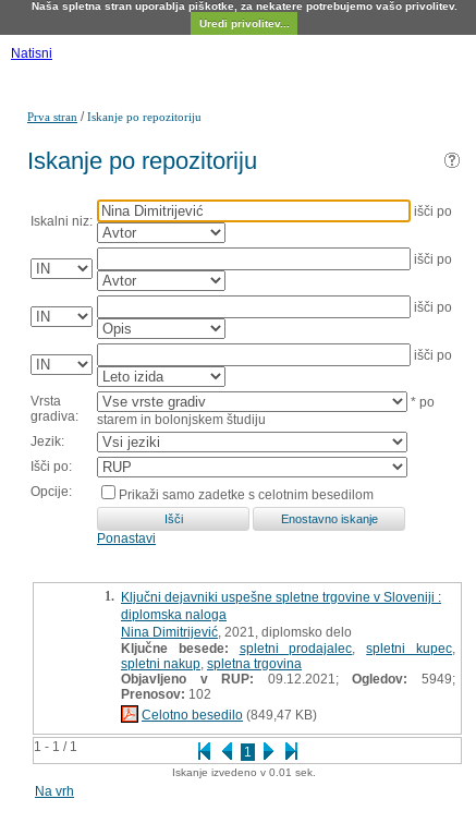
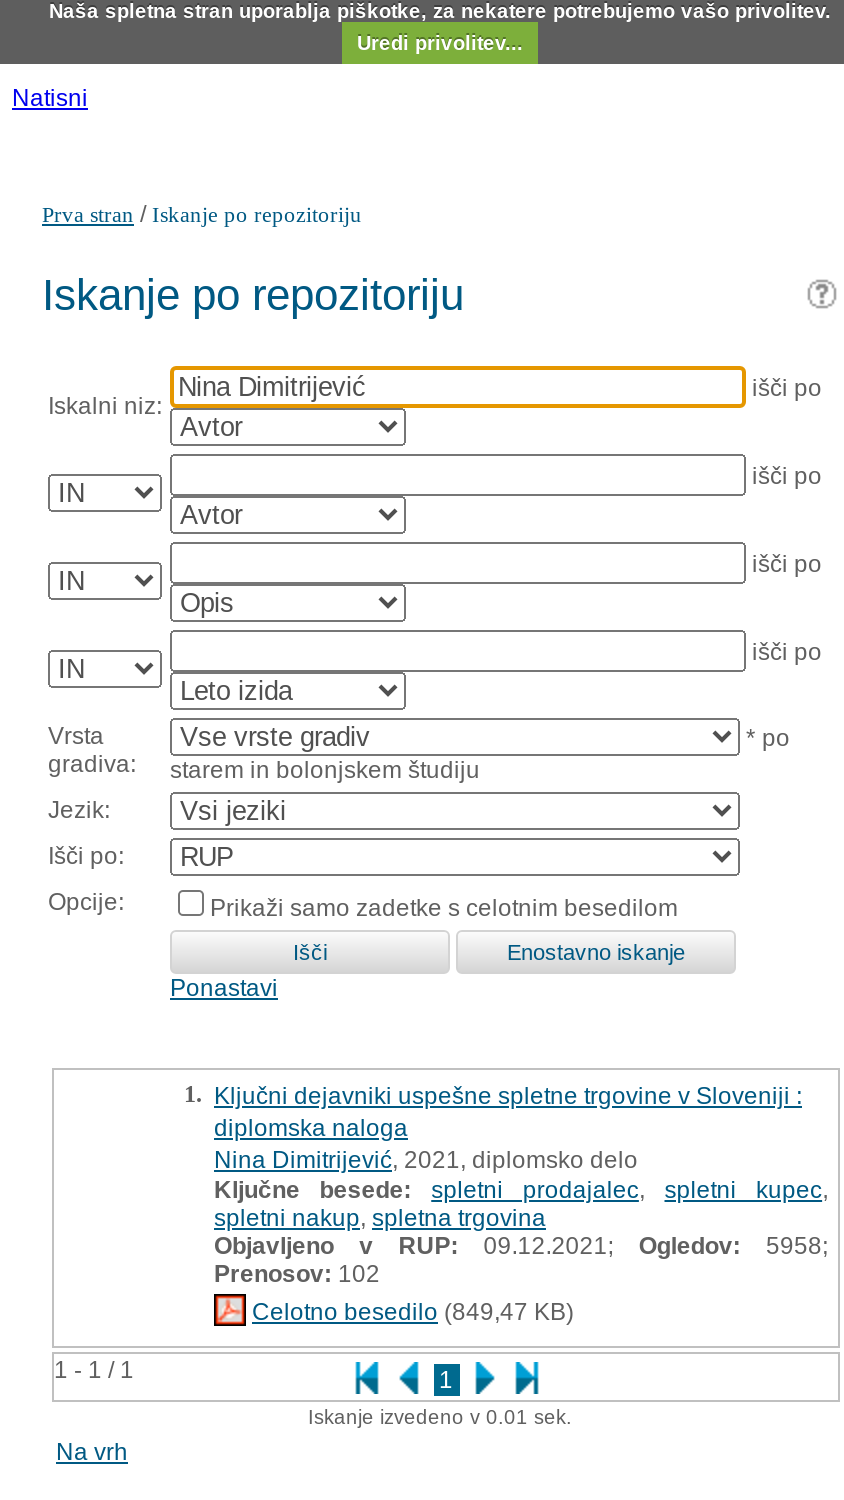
[121,671,455,686] Objavljeno v RUP:09.12.2021; Ogledov: 5949; -> [214,1231,828,1259] Objavljeno v RUP:09.12.2021; Ogledov: 5958;

